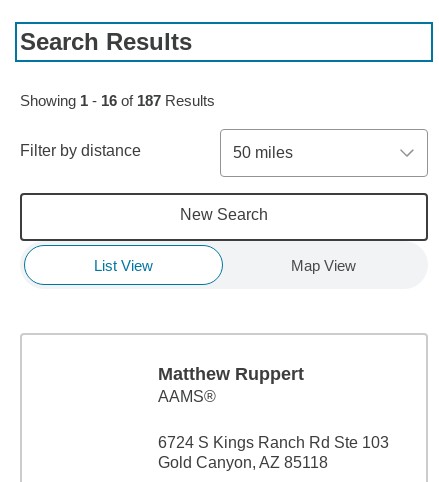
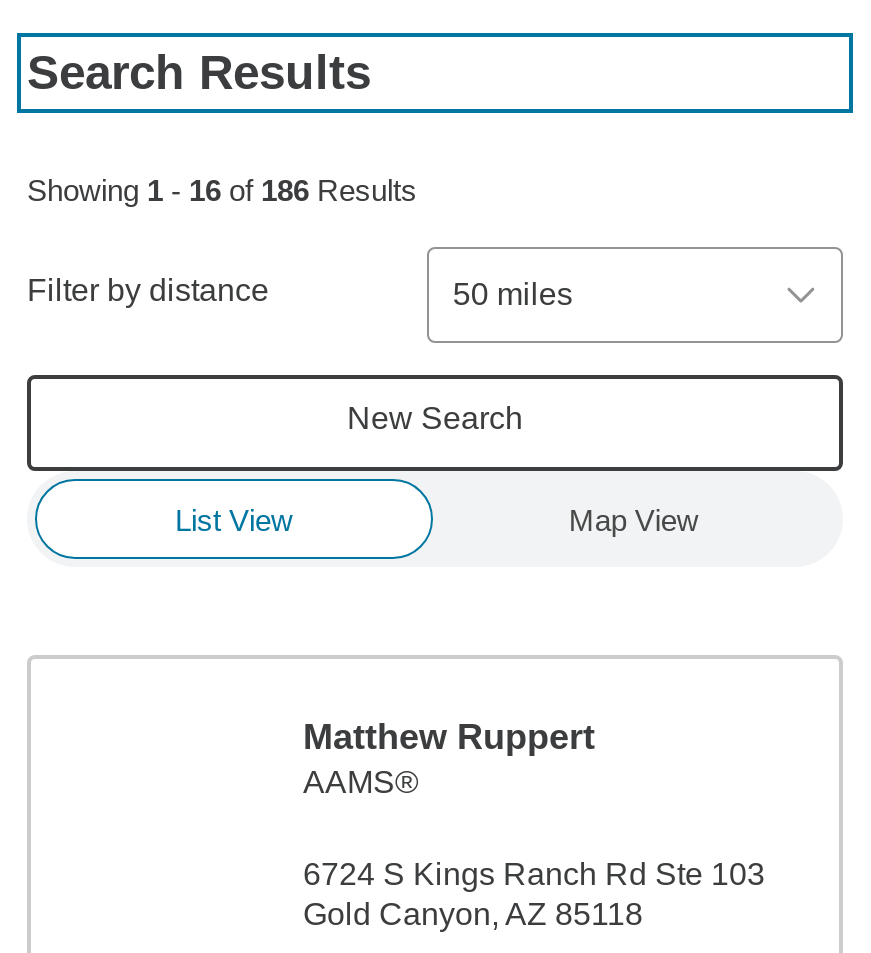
[20,92,215,109] Showing 1 - 16 of 187 Results -> [27,173,417,207] Showing 1 - 16 of 186 Results

